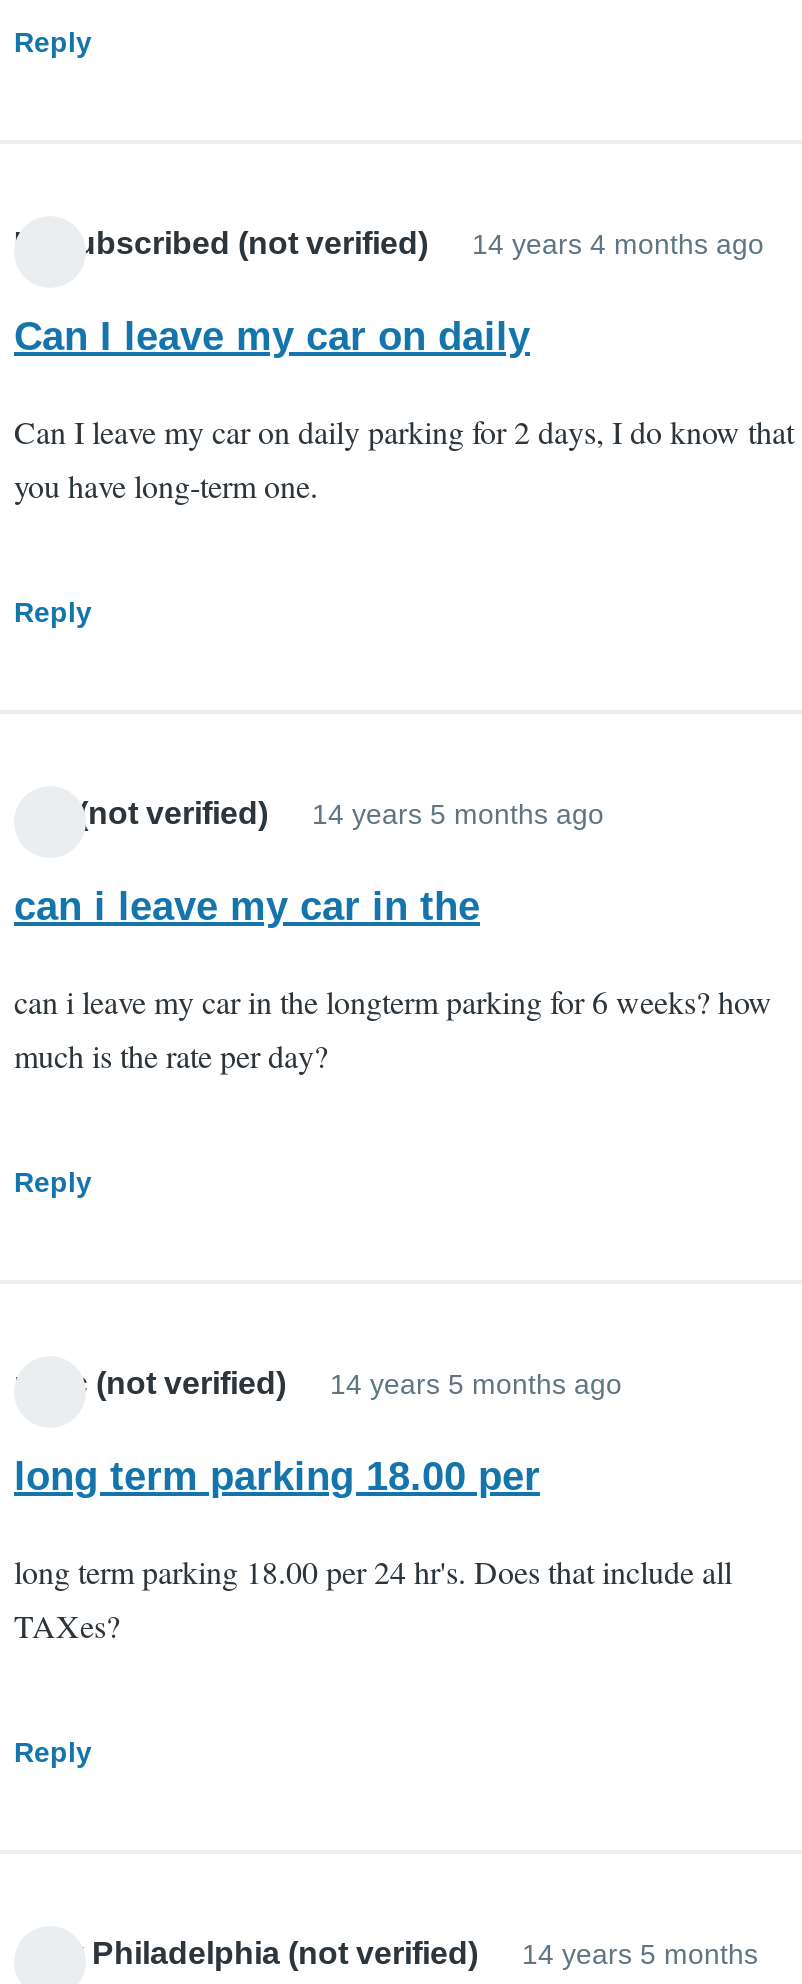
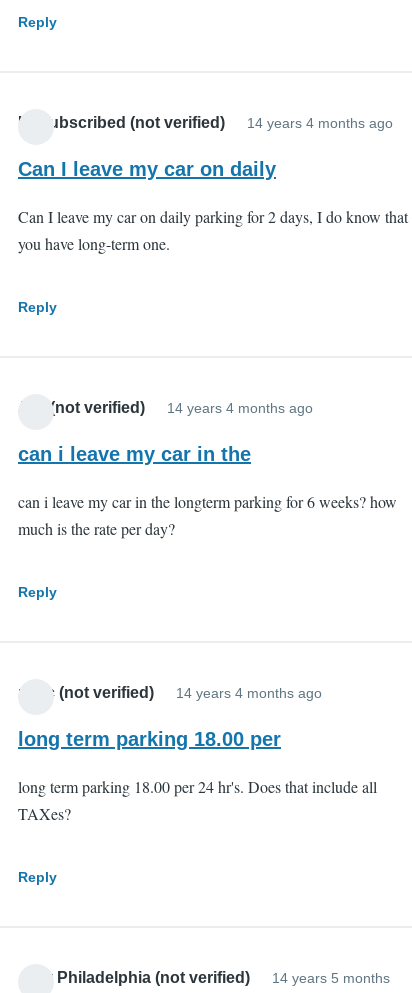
[312,797,604,829] 14 years 5 months ago -> [167,399,313,415] 14 years 4 months ago
[330,1367,622,1399] 14 years 5 months ago -> [176,684,322,700] 14 years 4 months ago

